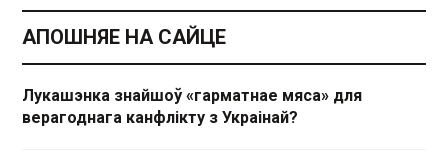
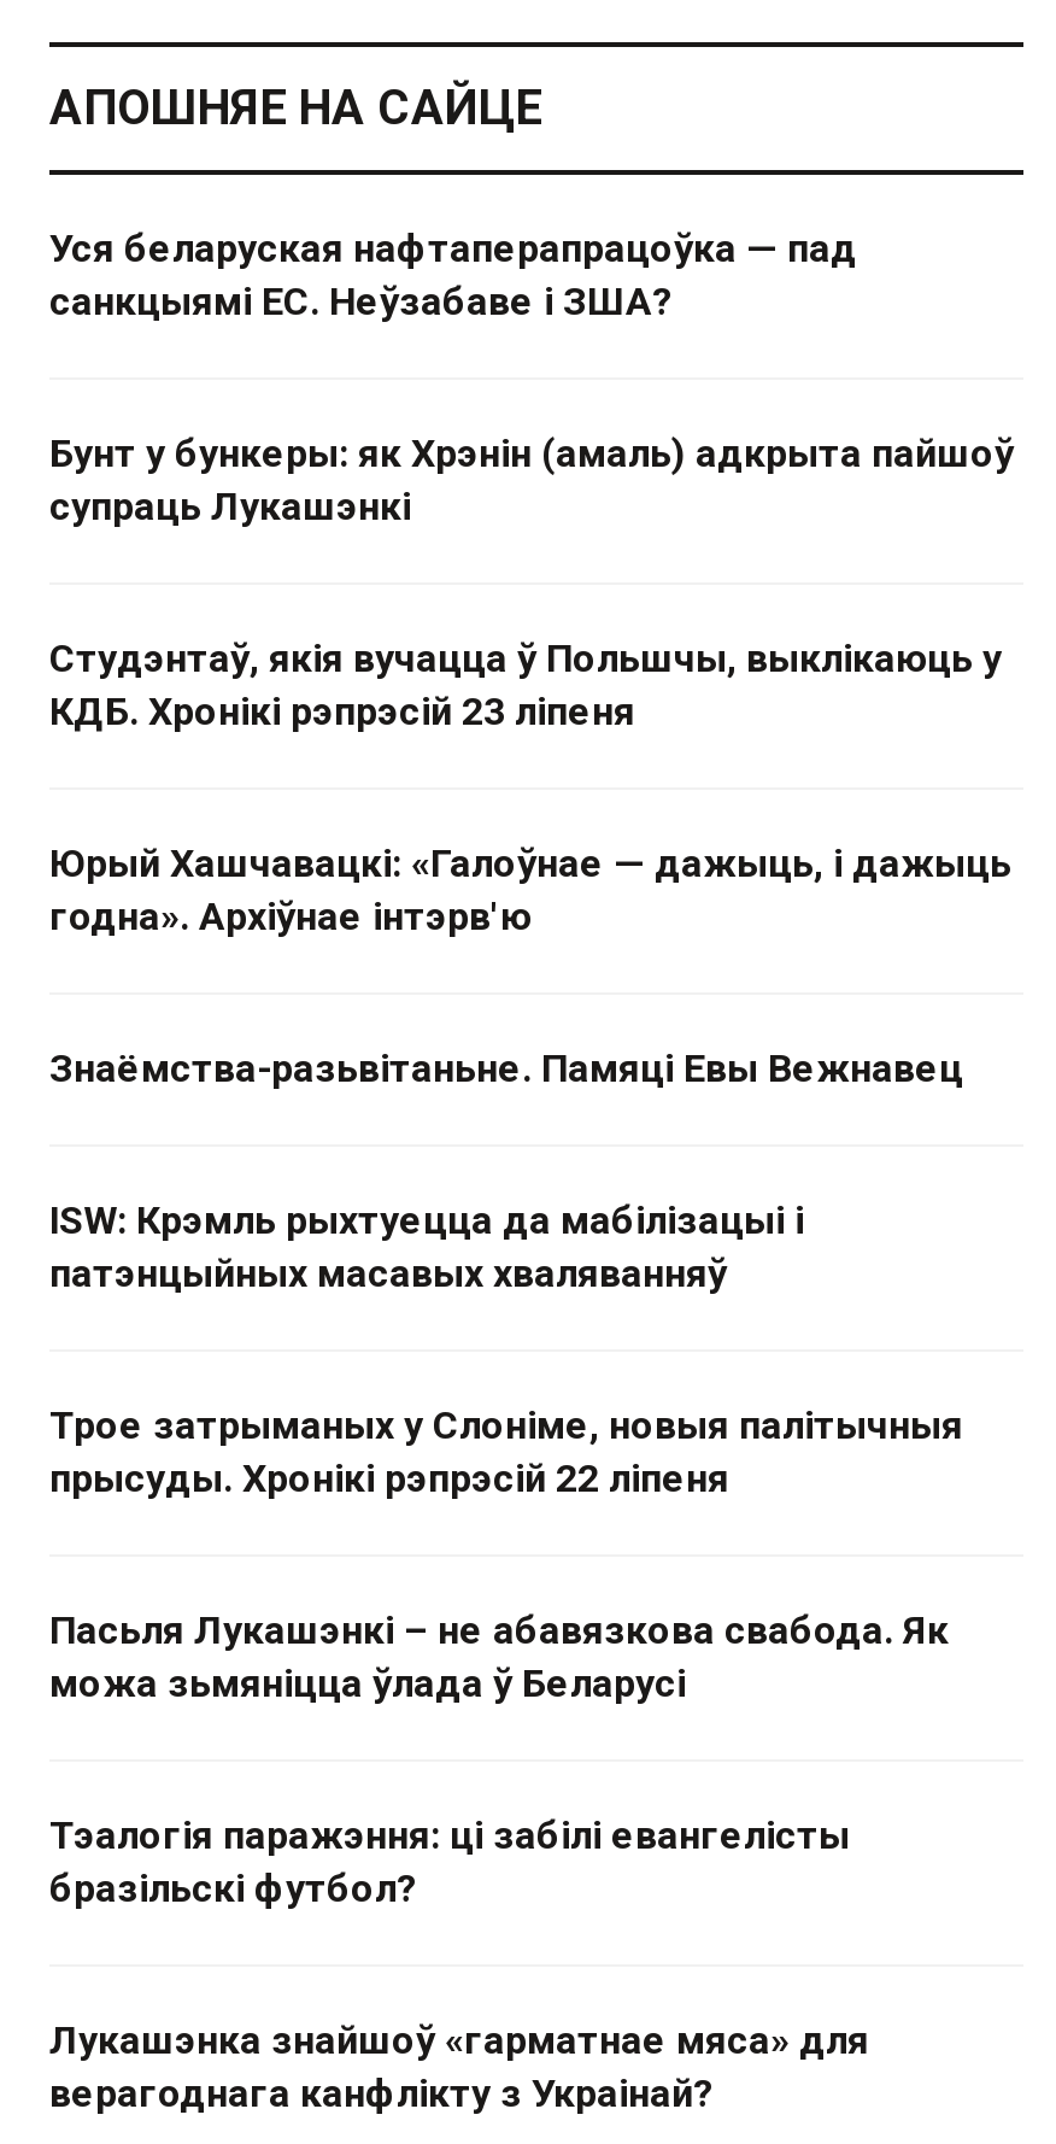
none -> [49,226,1014,1912] Уся беларуская нафтаперапрацоўка — пад | санкцыямі ЕС. Неўзабаве і ЗША? | Бунт у бункеры: як Хрэнін (амаль) адкрыта пайшоў | супраць Лукашэнкі | Студэнтаў, якія вучацца ў Польшчы, выклікаюць у | КДБ. Хронікі рэпрэсій 23 ліпеня | Юрый Хашчавацкі: «Галоўнае — дажыць, і дажыць | годна». Архіўнае інтэрв'ю | Знаёмства-разьвітаньне. Памяці Евы Вежнавец | ISW: Крэмль рыхтуецца да мабілізацыі і | патэнцыйных масавых хваляванняў | Трое затрыманых у Слоніме, новыя палітычныя | прысуды. Хронікі рэпрэсій 22 ліпеня | Пасьля Лукашэнкі – не абавязкова свабода. Як | можа зьмяніцца ўлада ў Беларусі | Тэалогія паражэння: ці забілі евангелісты | бразільскі футбол?

